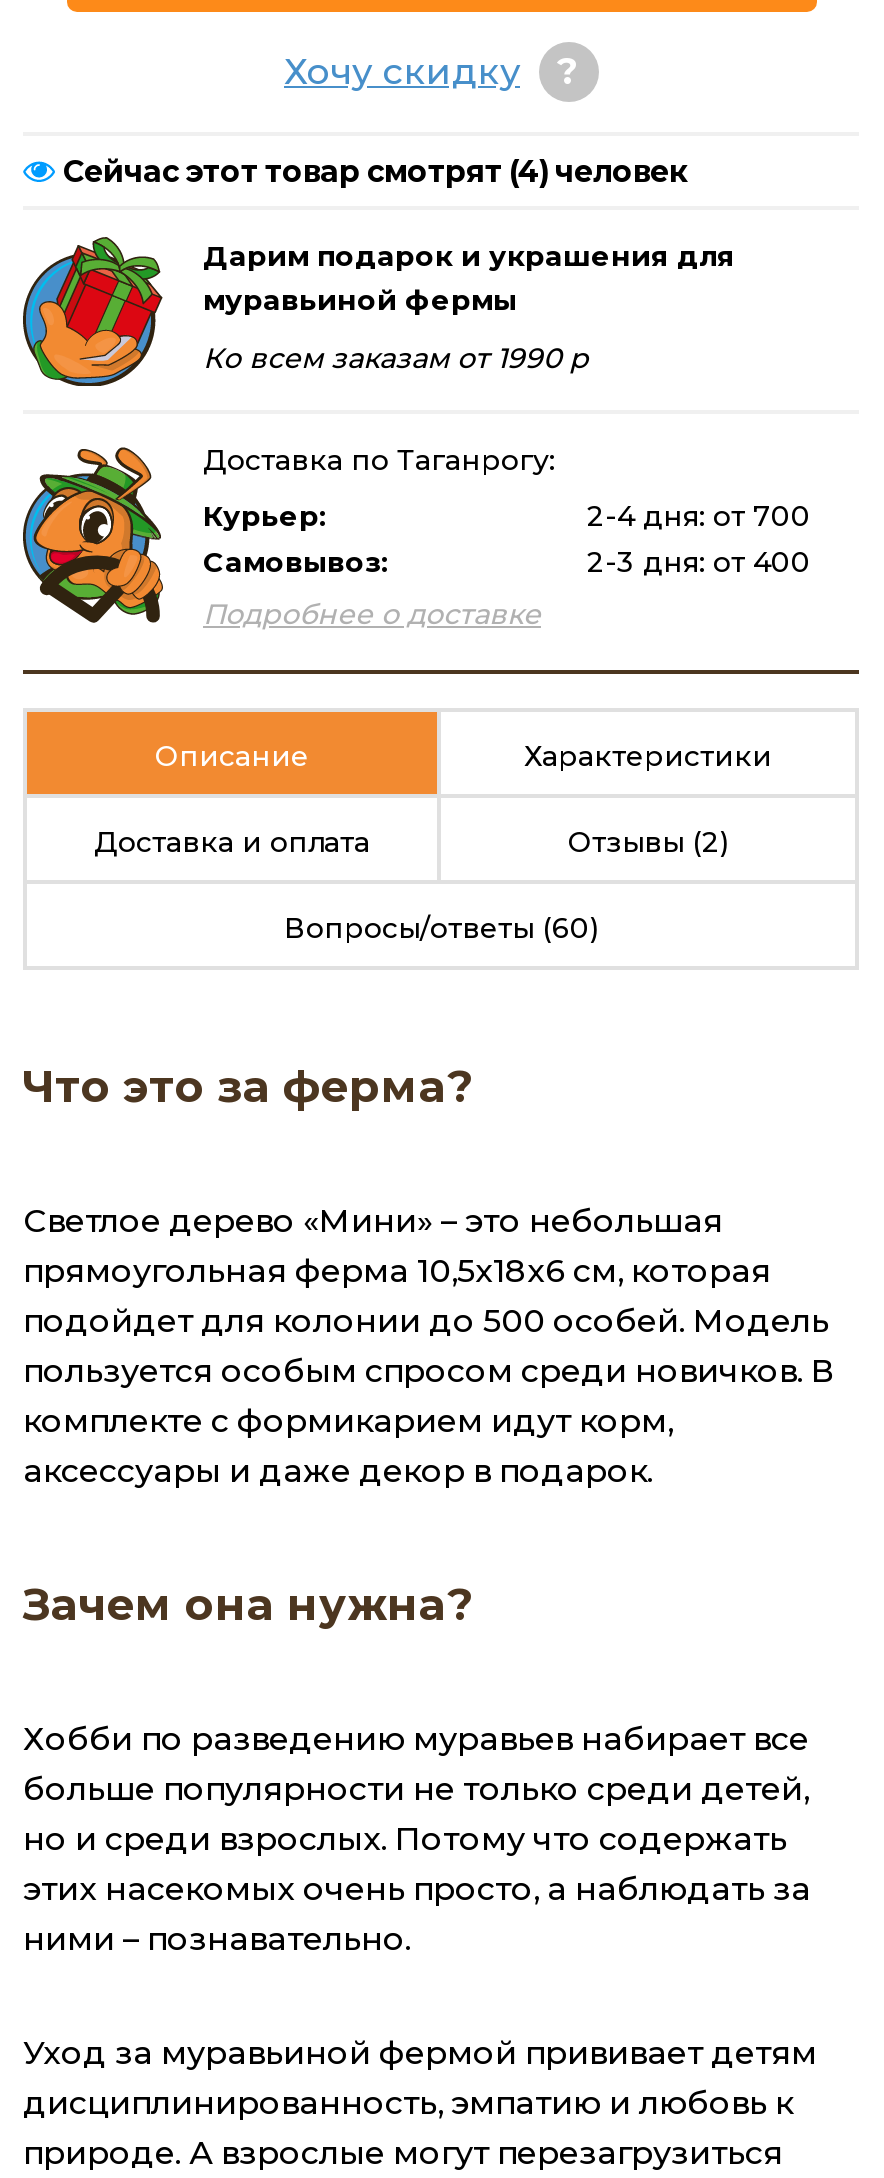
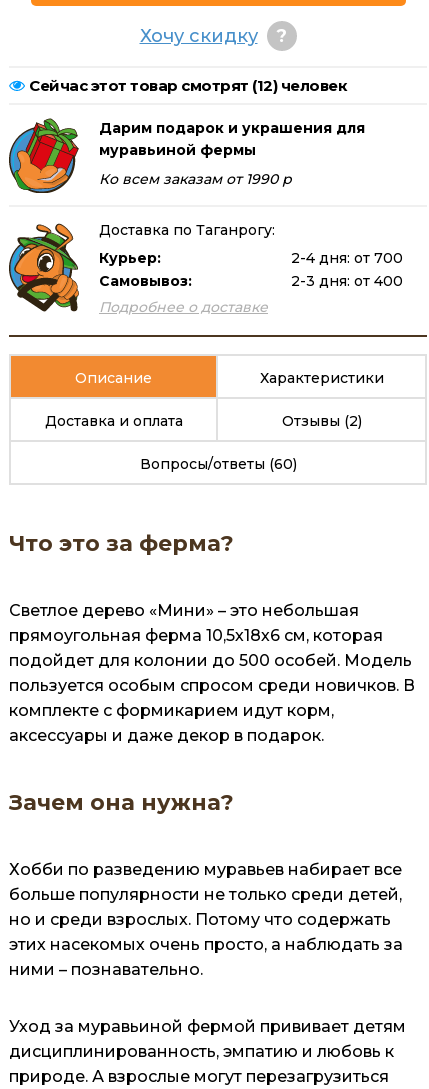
[63,152,688,190] Сейчас этот товар смотрят (4) человек -> [29,76,347,95] Сейчас этот товар смотрят (12) человек

